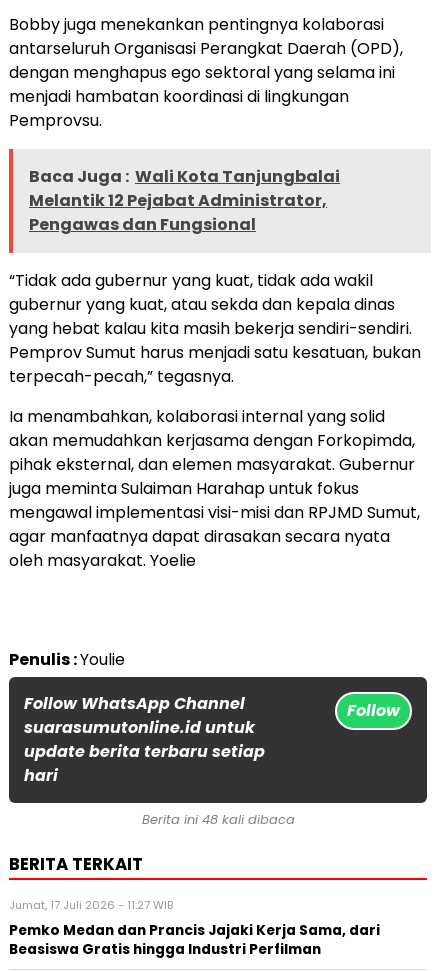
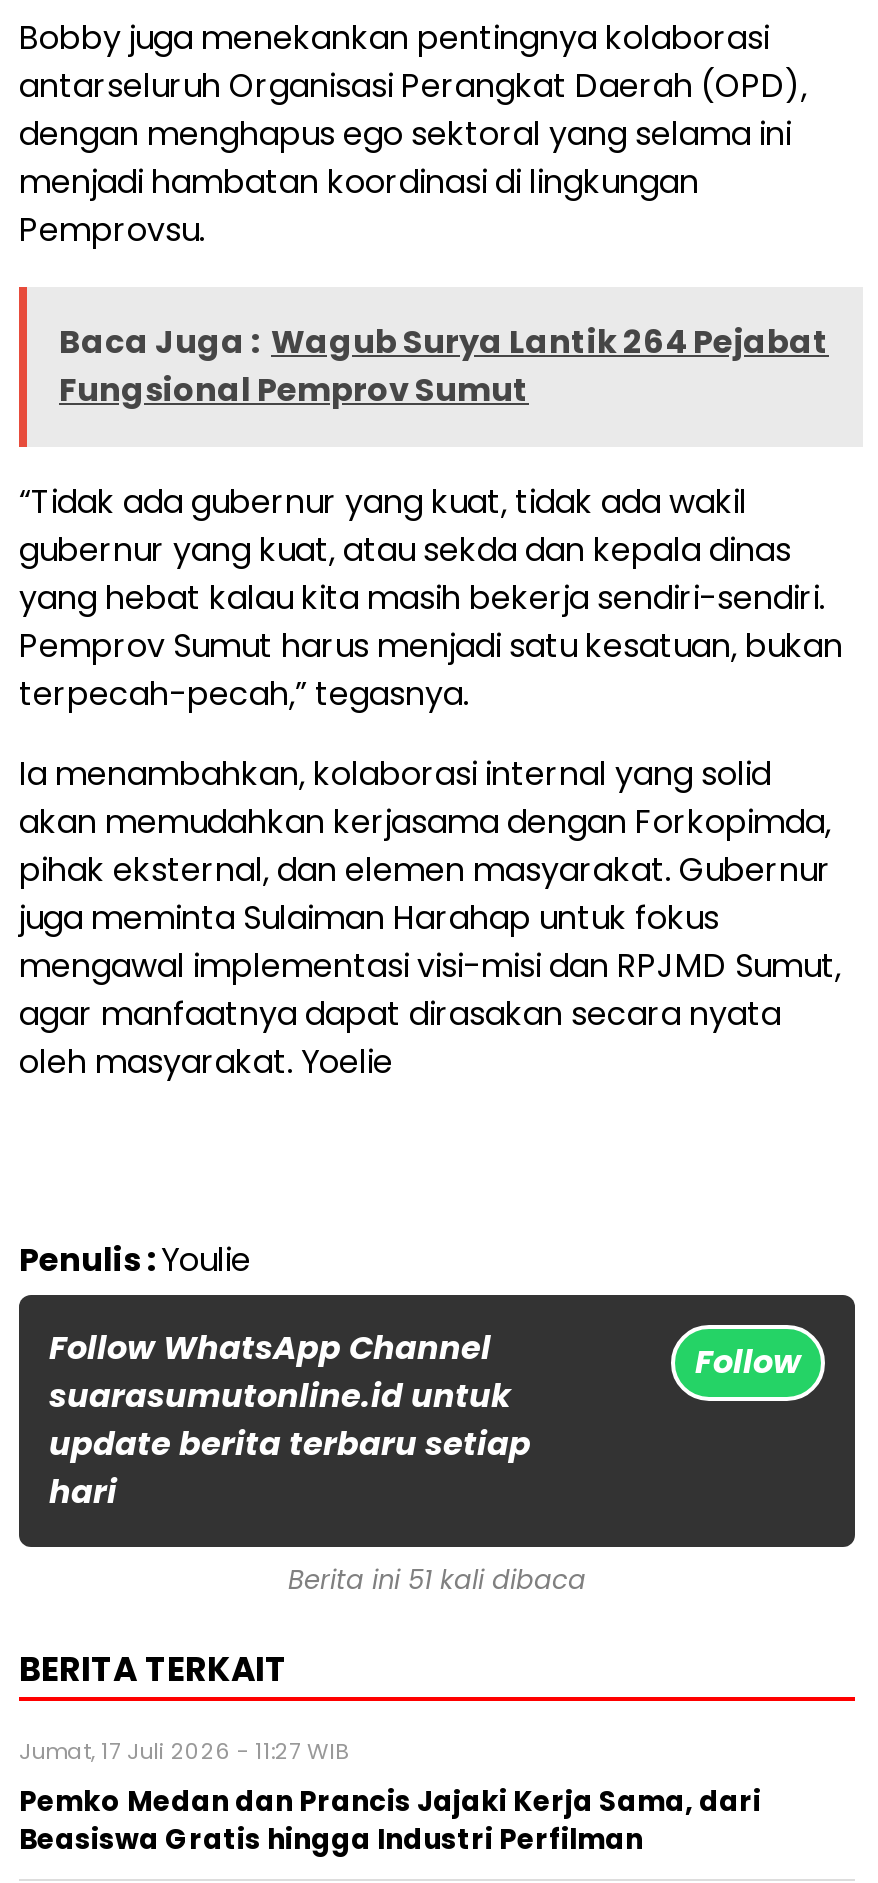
[29,165,340,236] Baca Juga : Wali Kota Tanjungbalai | Melantik 12 Pejabat Administrator, | Pengawas dan Fungsional -> [59,320,829,414] Baca Juga : Wagub Surya Lantik 264 Pejabat | Fungsional Pemprov Sumut
[141,810,294,829] Berita ini 48 kali dibaca -> [288,1562,586,1600] Berita ini 51 kali dibaca

